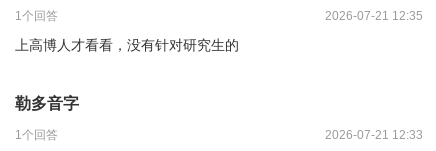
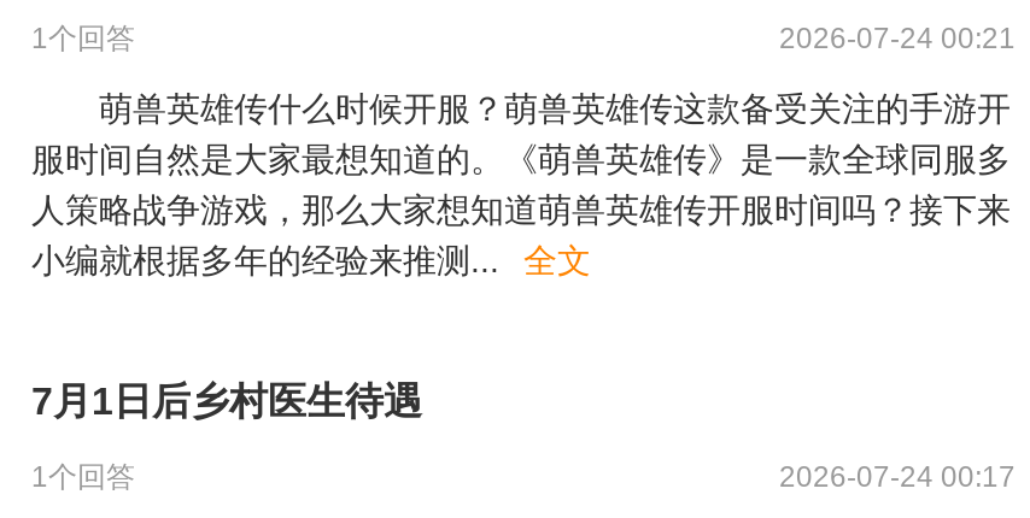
[325,9,423,23] 2026-07-21 12:35 -> [779,22,1016,55] 2026-07-24 00:21
[15,37,239,53] 上高博人才看看，没有针对研究生的 -> [31,89,1011,279] 萌兽英雄传什么时候开服？萌兽英雄传这款备受关注的手游开 | 服时间自然是大家最想知道的。《萌兽英雄传》是一款全球同服多 | 人策略战争游戏，那么大家想知道萌兽英雄传开服时间吗？接下来 | 小编就根据多年的经验来推测... | 全文
[15,95,79,112] 勒多音字 -> [31,381,422,422] 7月1日后乡村医生待遇
[325,128,423,142] 2026-07-21 12:33 -> [779,460,1016,494] 2026-07-24 00:17

